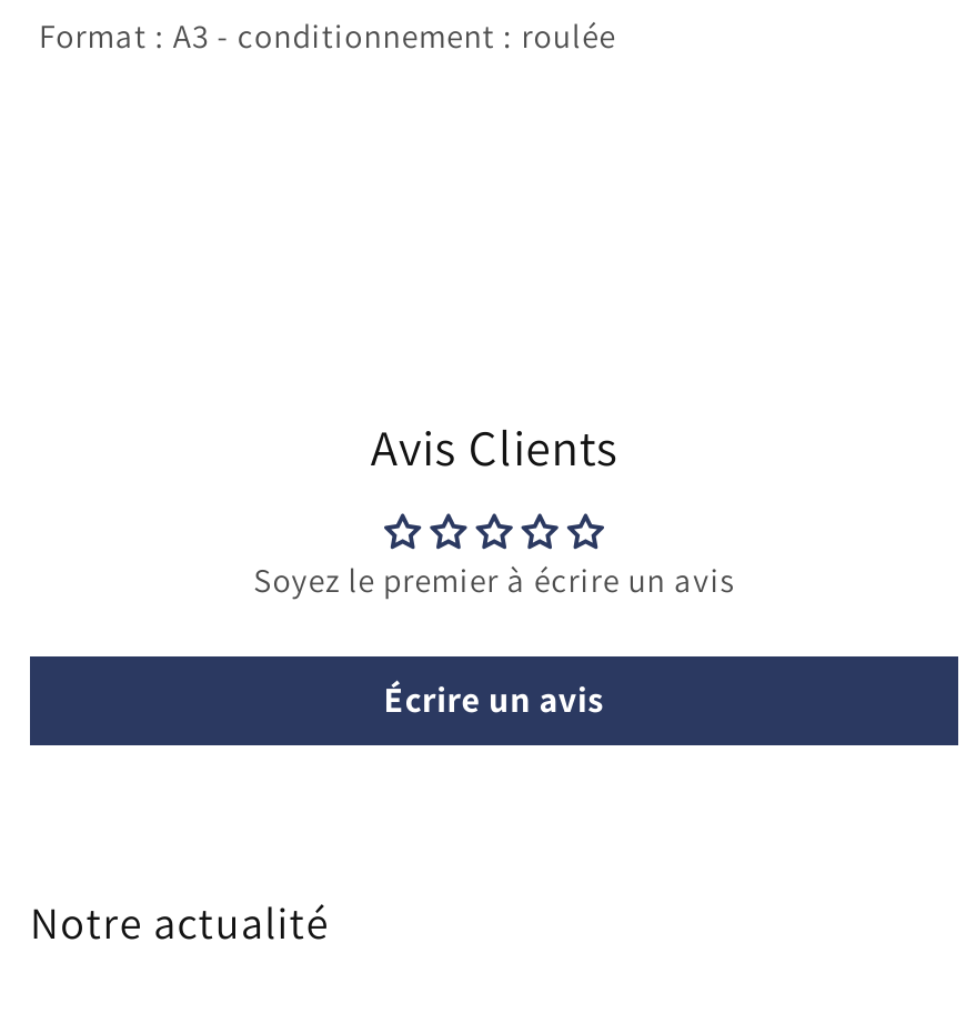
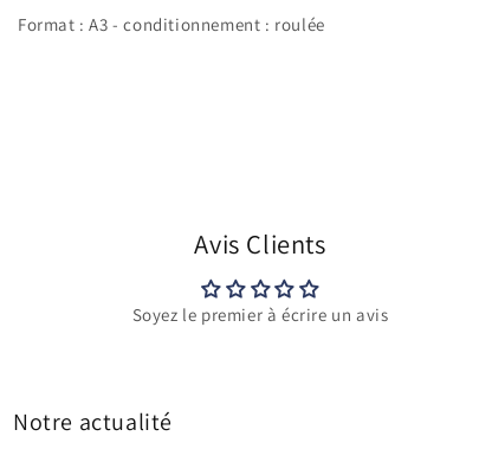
[384,676,604,722] Écrire un avis -> none

